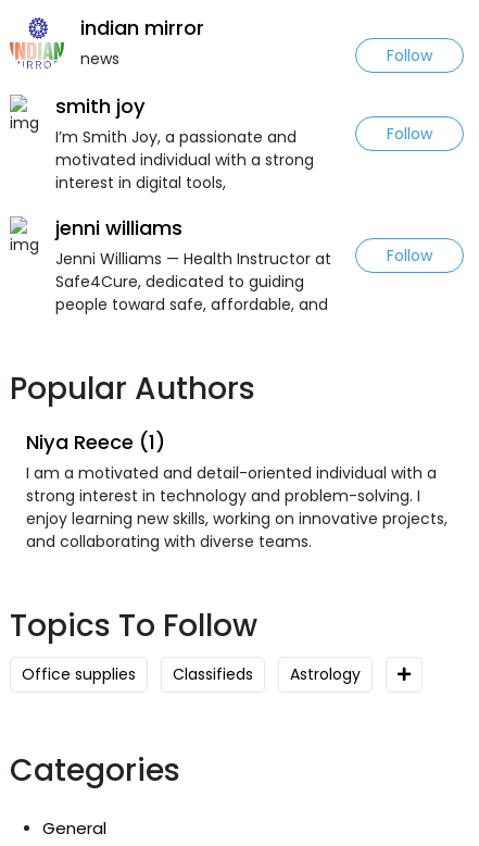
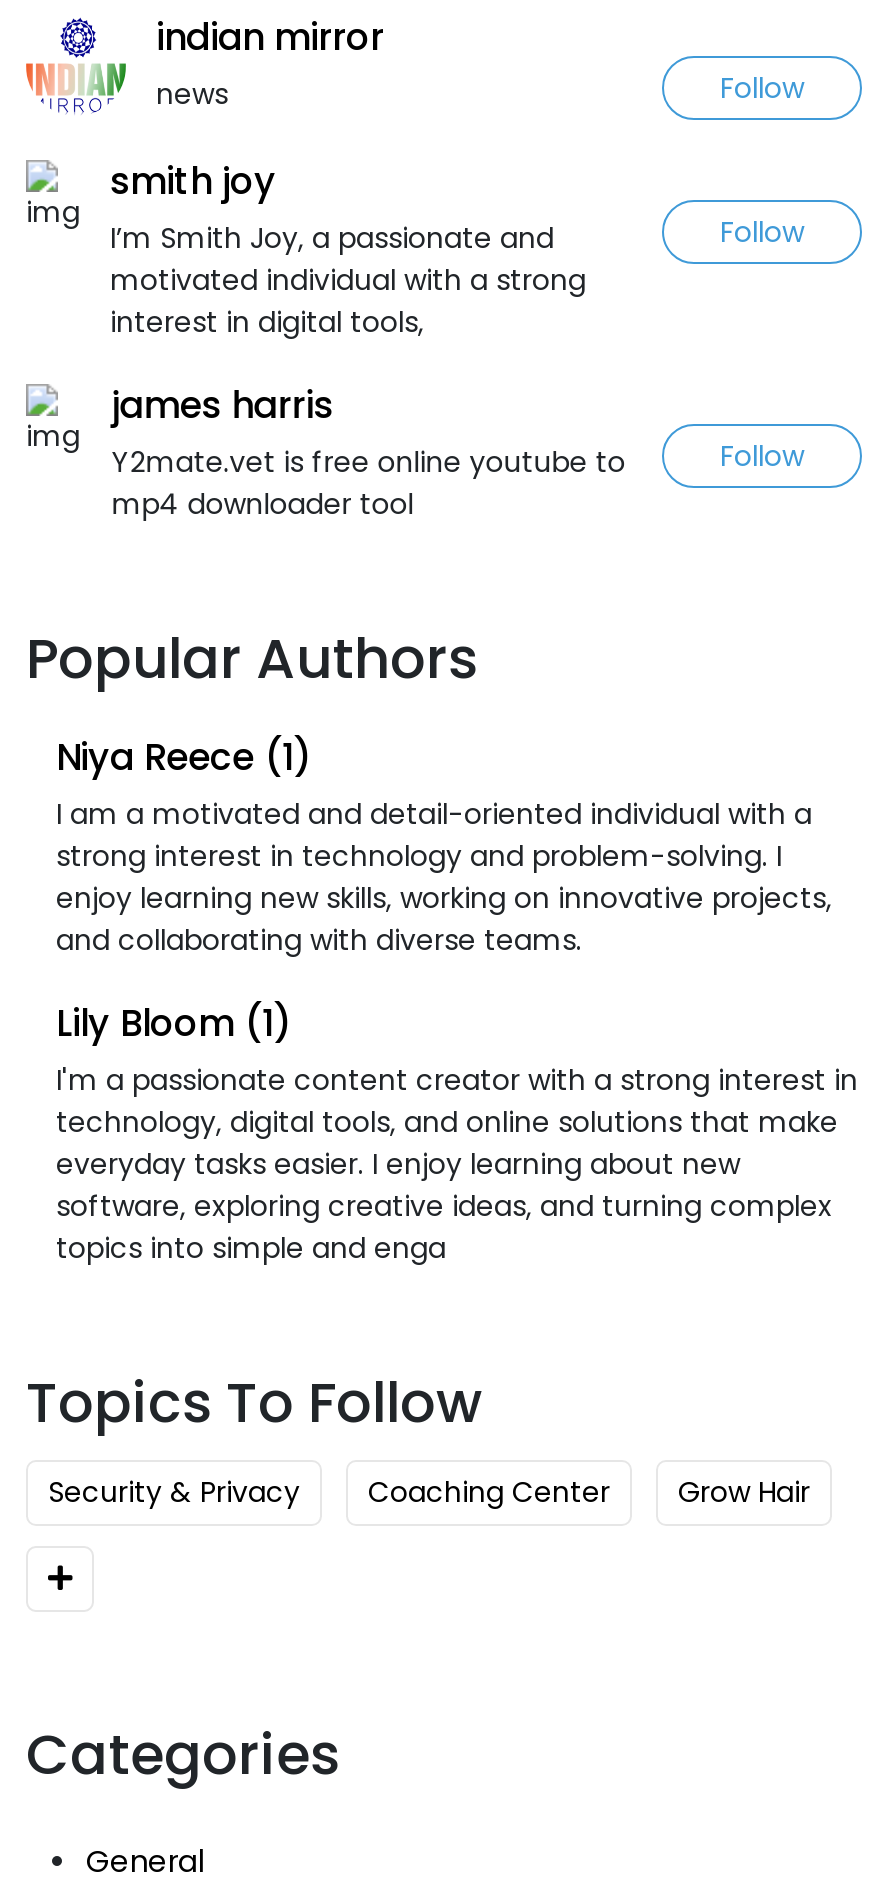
[55,214,331,315] jenni williams | Jenni Williams — Health Instructor at | Safe4Cure, dedicated to guiding | people toward safe, affordable, and -> [111,379,625,523] james harris | Y2mate.vet is free online youtube to | mp4 downloader tool
moved [10,367,448,552] -> [26,619,832,959]: Popular Authors | Niya Reece (1) | I am a motivated and detail-oriented individual with a | strong interest in technology and problem-solving. I | enjoy learning new skills, working on innovative projects, | and collaborating with diverse teams.
none -> [56,997,858,1267] Lily Bloom (1) | I'm a passionate content creator with a strong interest in | technology, digital tools, and online solutions that make | everyday tasks easier. I enjoy learning about new | software, exploring creative ideas, and turning complex | topics into simple and enga
[22,663,361,685] Office supplies | Classifieds | Astrology -> [48,1471,810,1511] Security & Privacy | Coaching Center | Grow Hair

